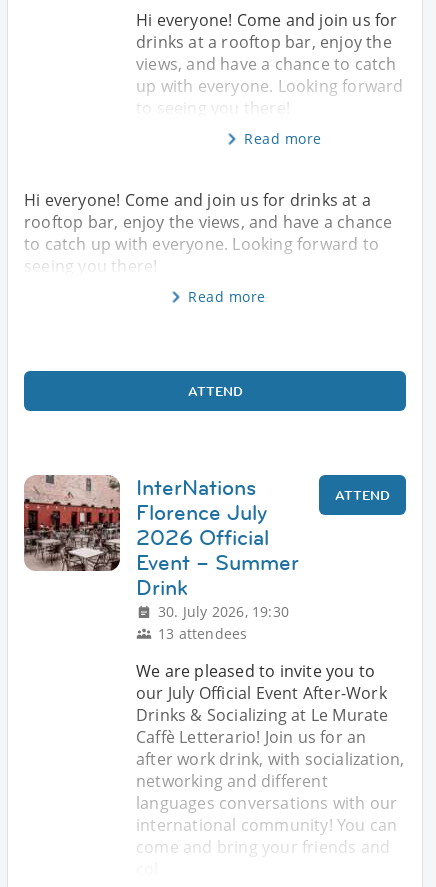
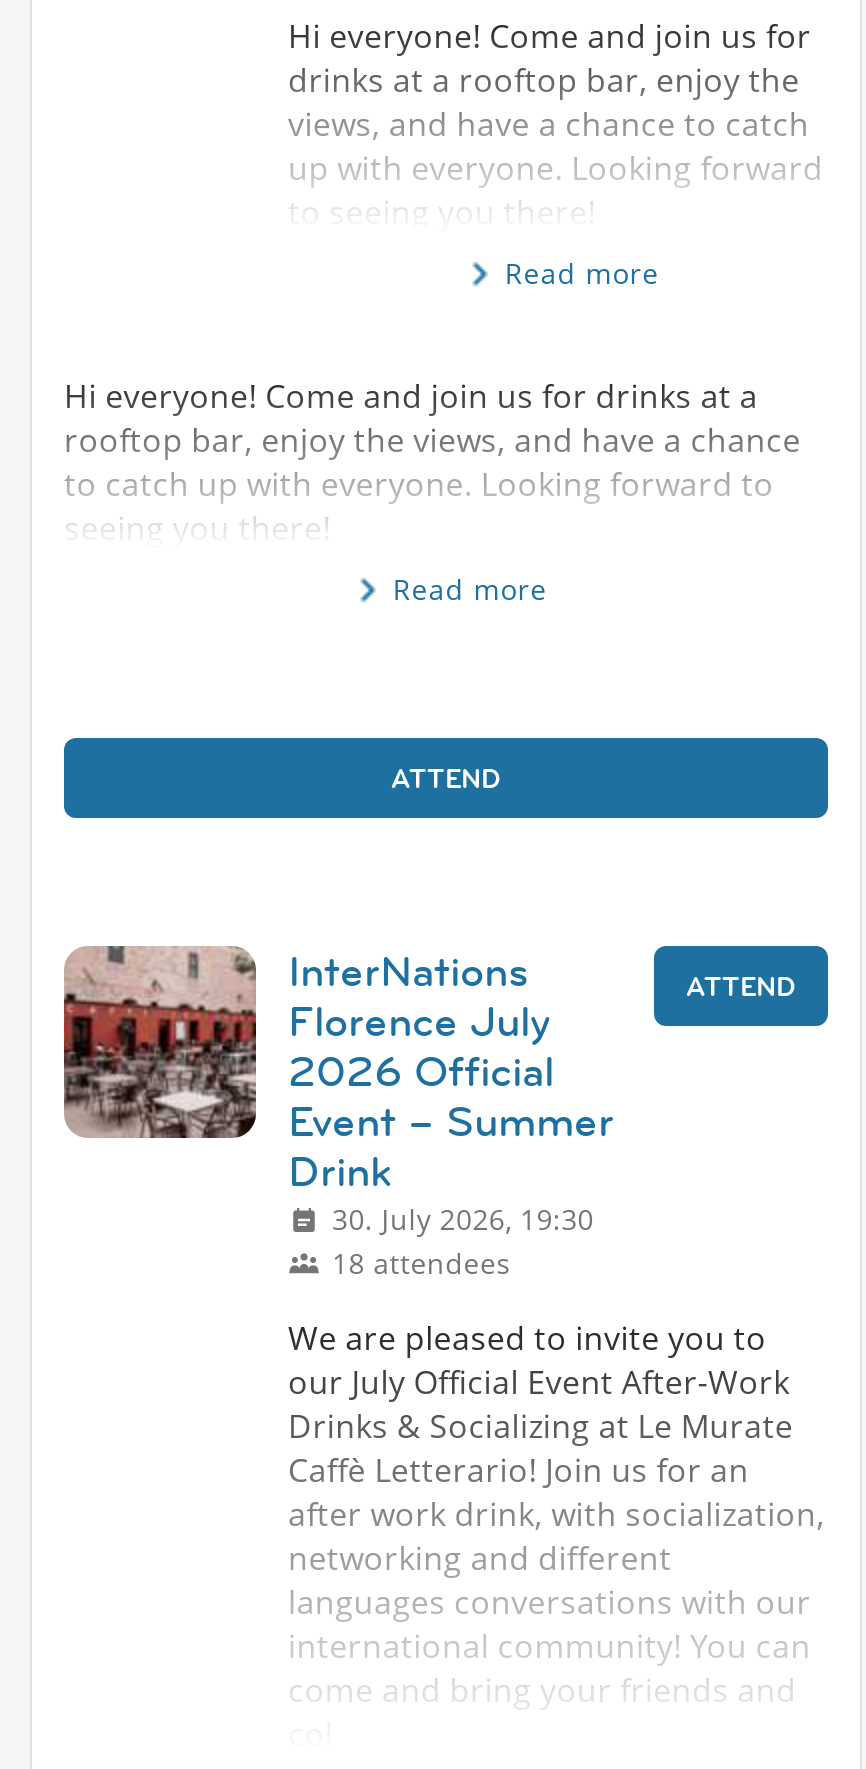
[158,624,247,643] 13 attendees -> [332,1244,511,1282] 18 attendees

